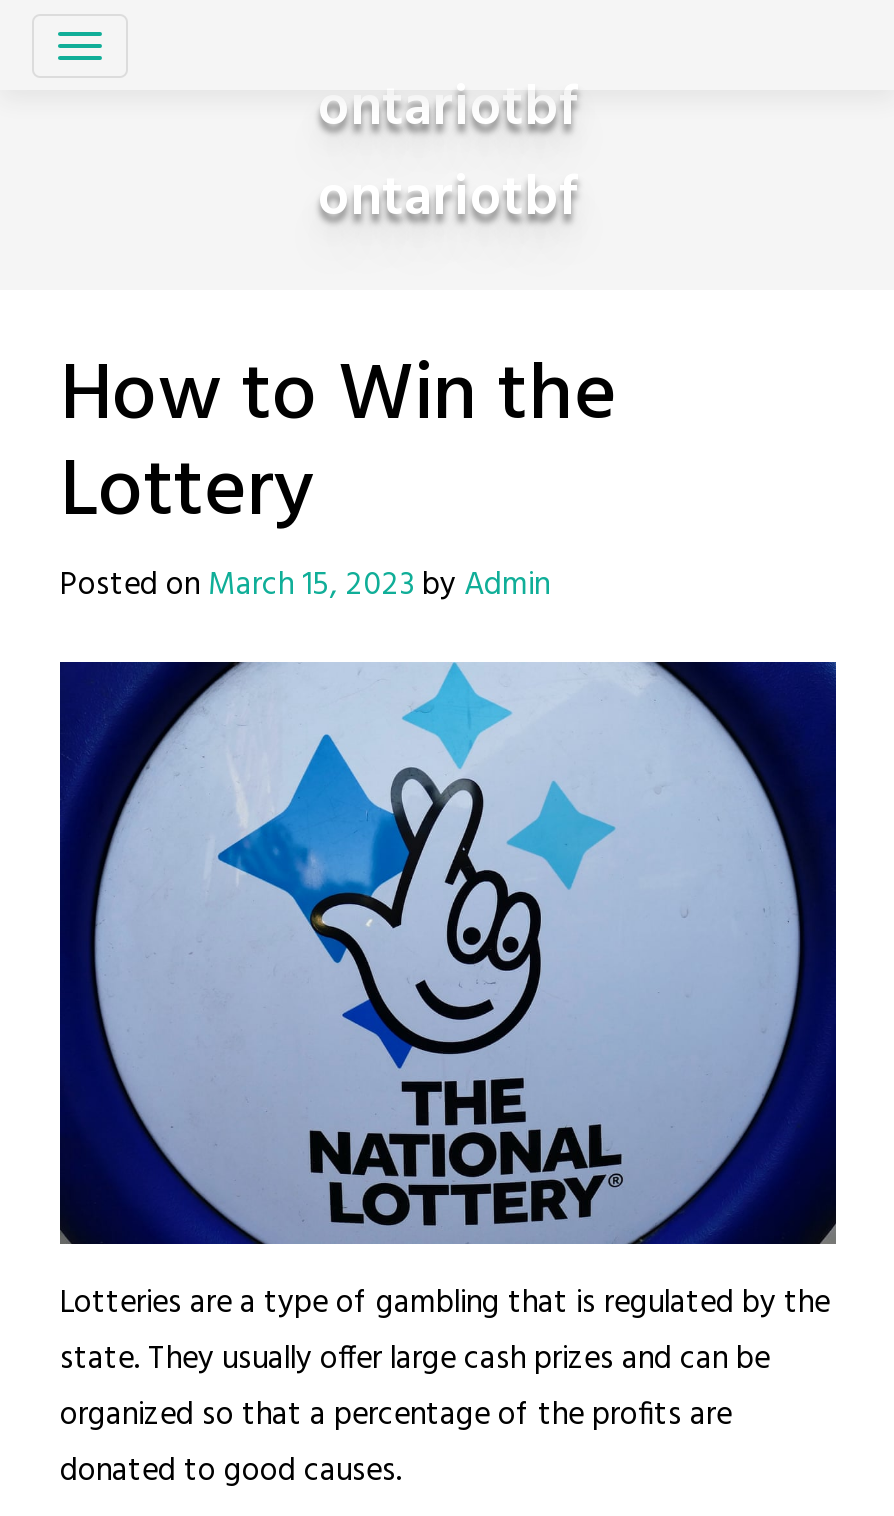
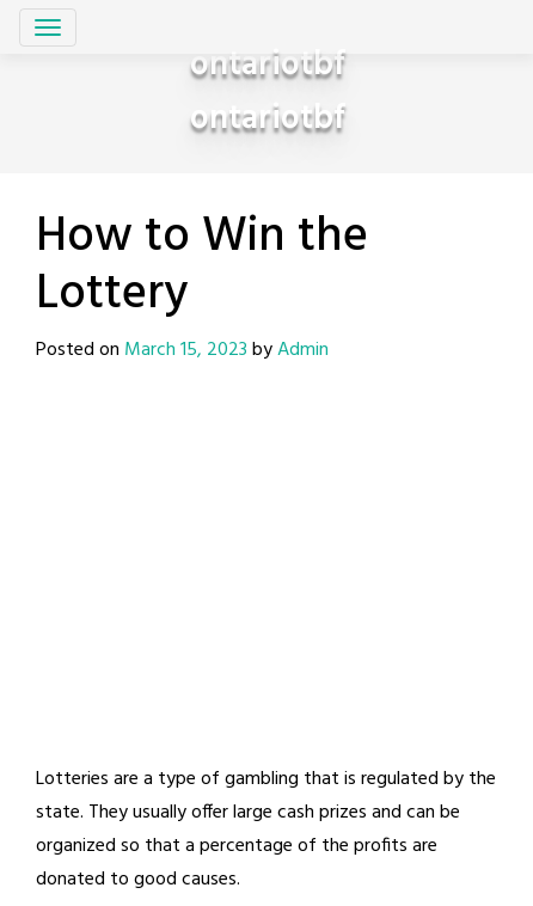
[58,660,838,1246] [image] -> none

